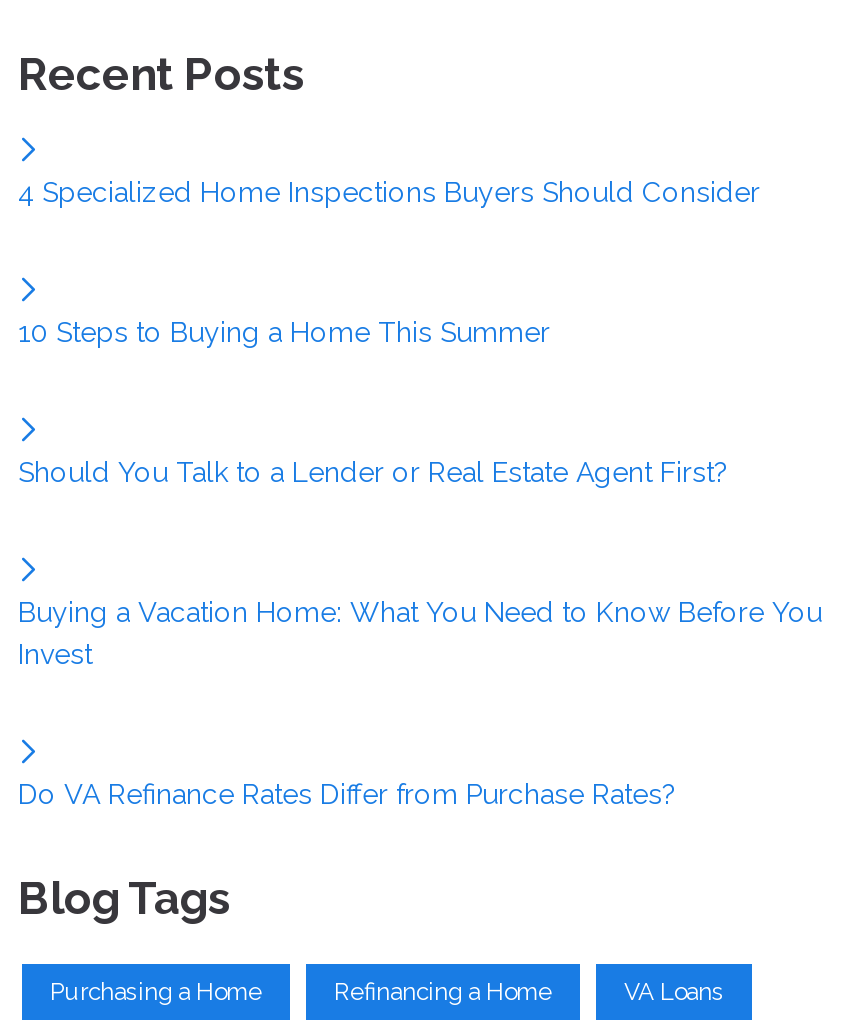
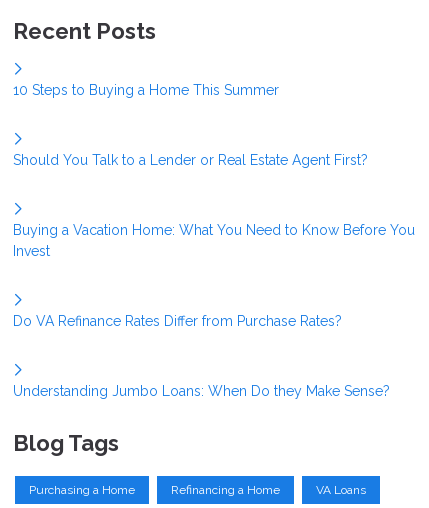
[18,177,760,209] 4 Specialized Home Inspections Buyers Should Consider -> none
moved [18,317,822,811] -> [13,82,415,329]: 10 Steps to Buying a Home This Summer | Should You Talk to a Lender or Real Estate Agent First? | Buying a Vacation Home: What You Need to Know Before You | Invest | Do VA Refinance Rates Differ from Purchase Rates?
none -> [13,383,390,399] Understanding Jumbo Loans: When Do they Make Sense?

